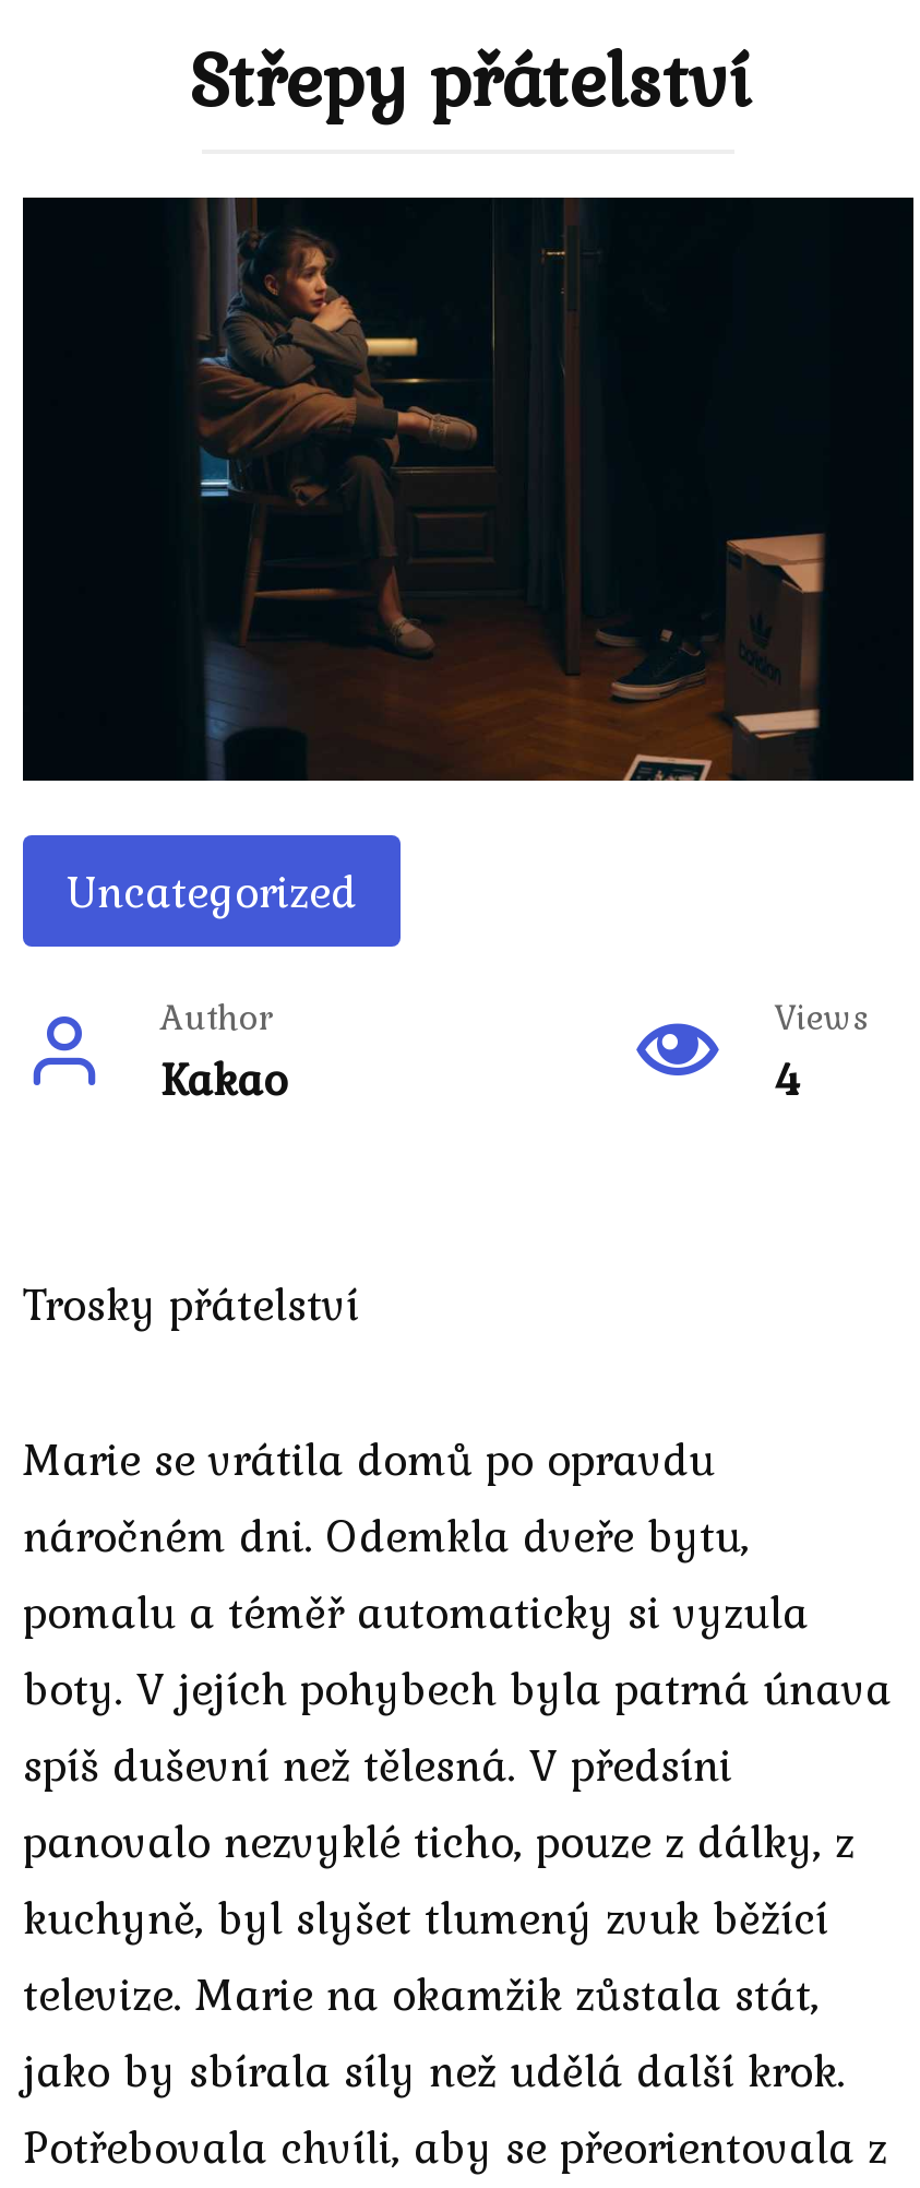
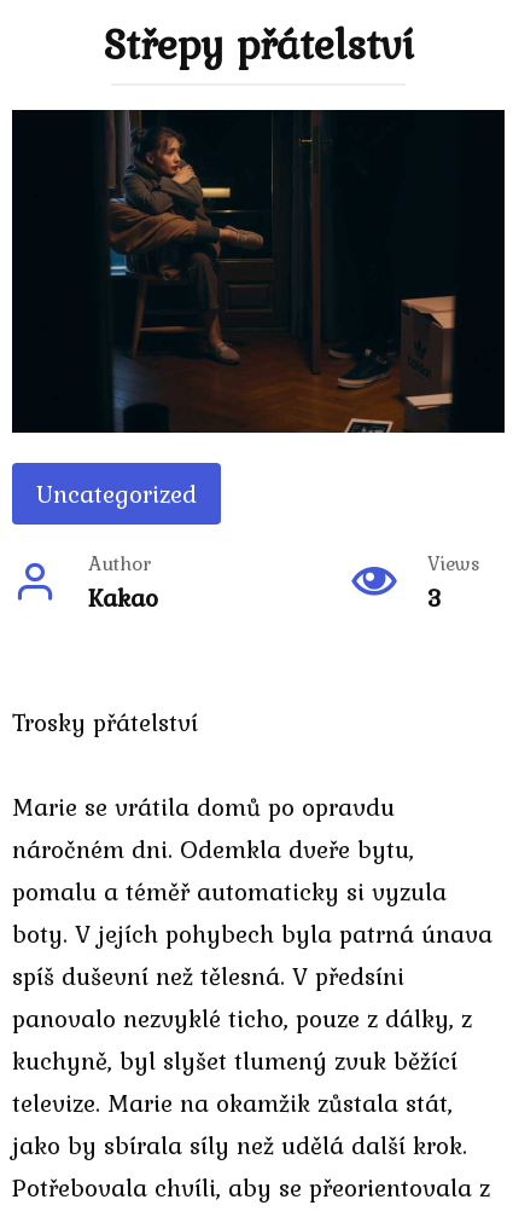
[774,1046,802,1113] 4 -> [427,579,442,616] 3

